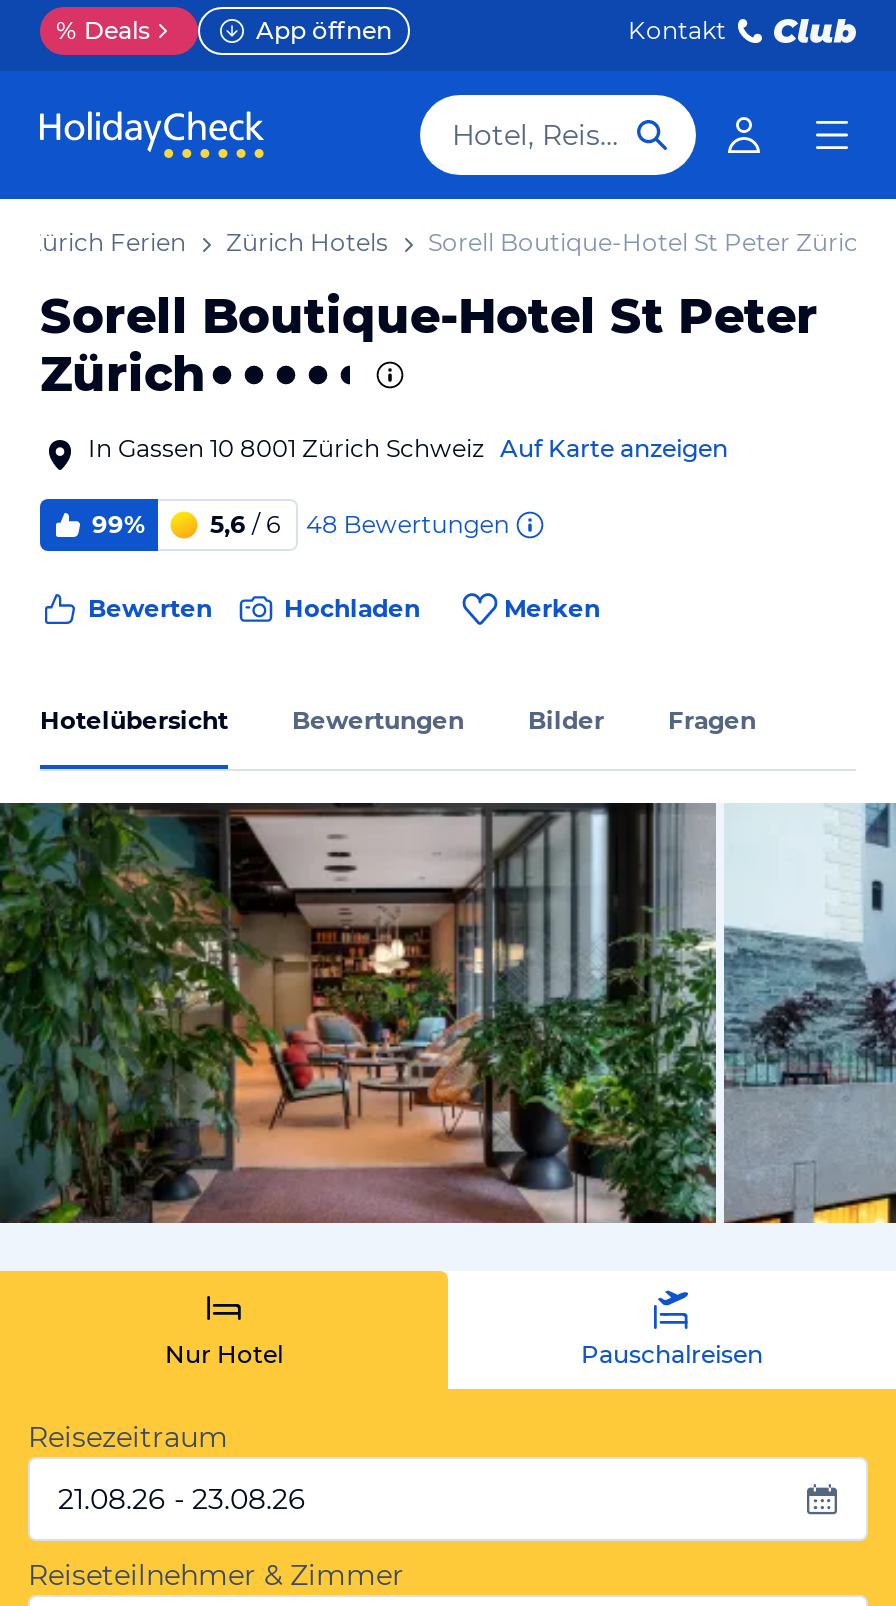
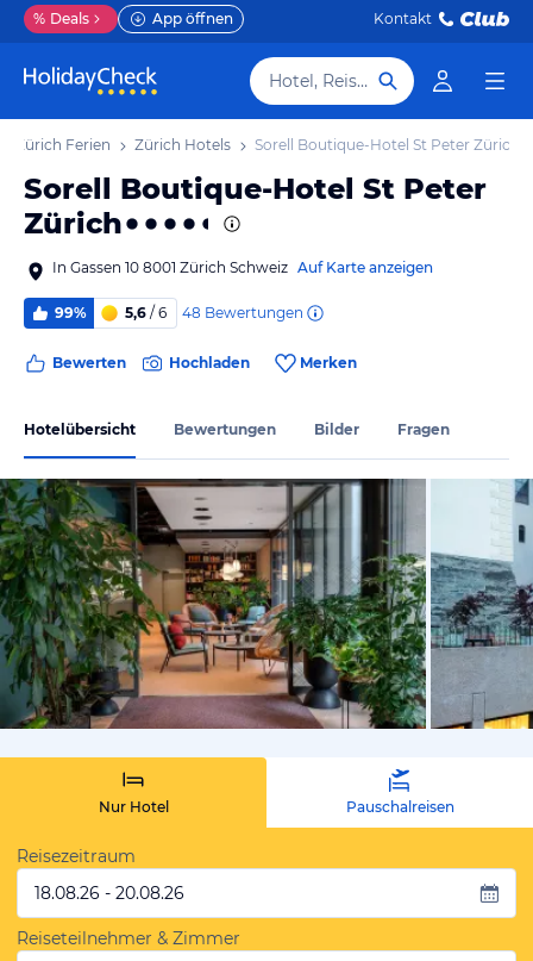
[58,1481,306,1517] 21.08.26 - 23.08.26 -> [35,882,184,904] 18.08.26 - 20.08.26

